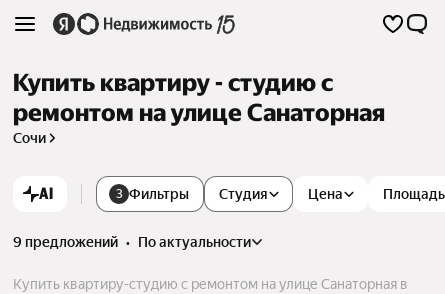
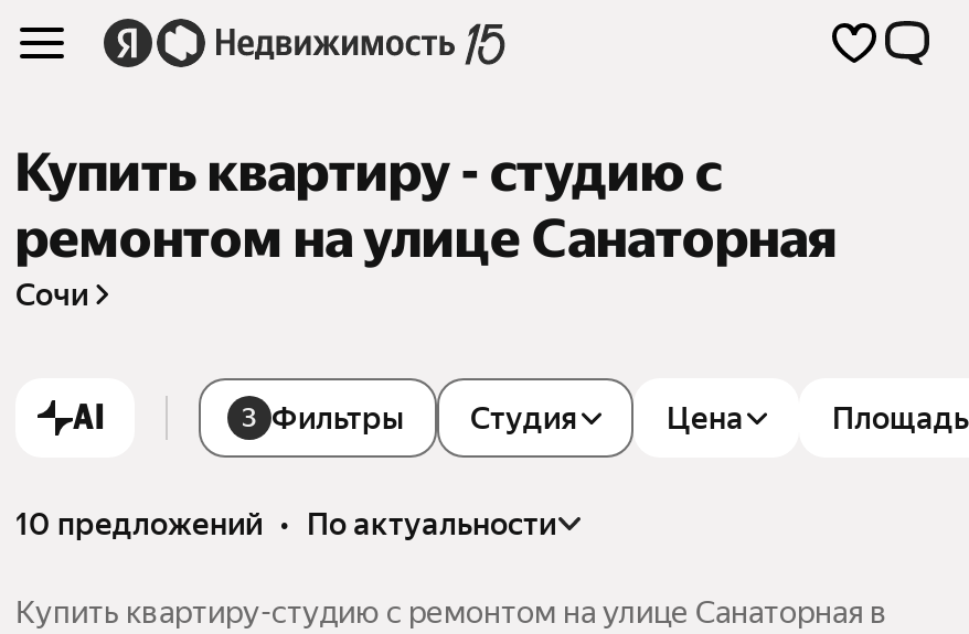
[13,234,251,250] 9 предложений • по актуальности -> [15,506,556,541] 10 предложений • по актуальности

